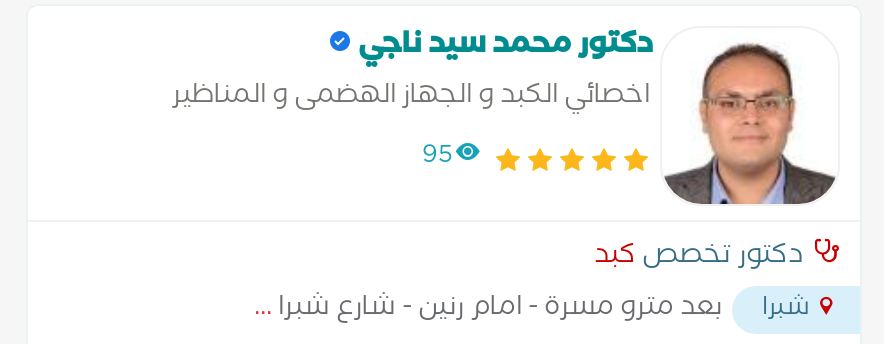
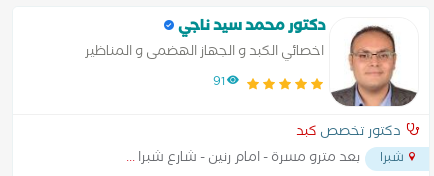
[422,136,452,182] 95 -> [213,72,225,95] 91

